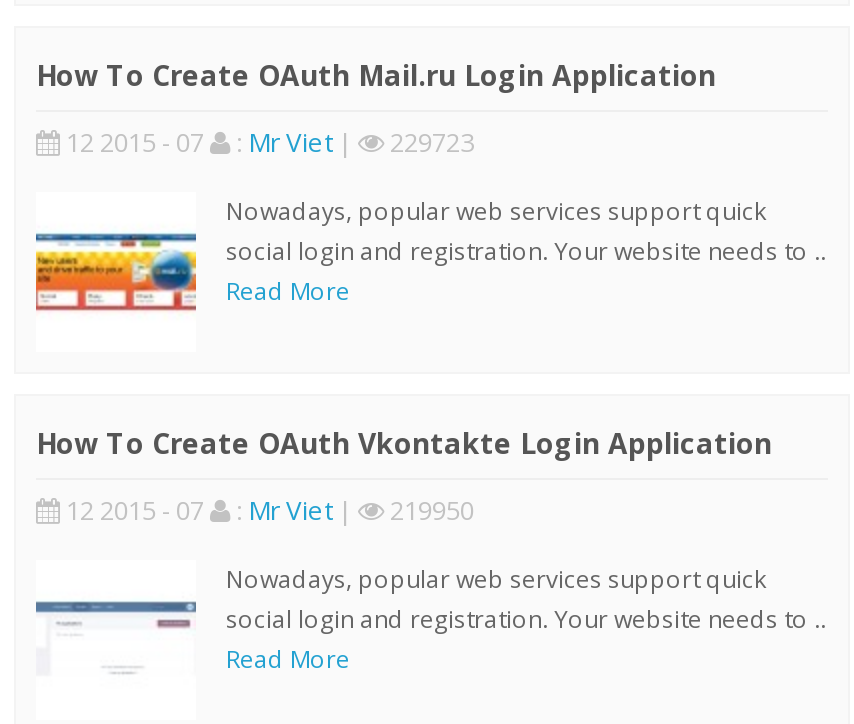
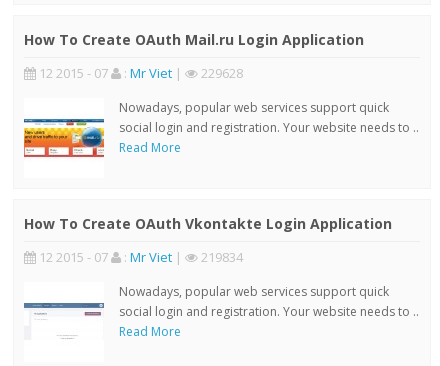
[384,124,474,160] 229723 -> [198,64,243,82] 229628
[384,492,474,528] 219950 -> [198,248,243,266] 219834

